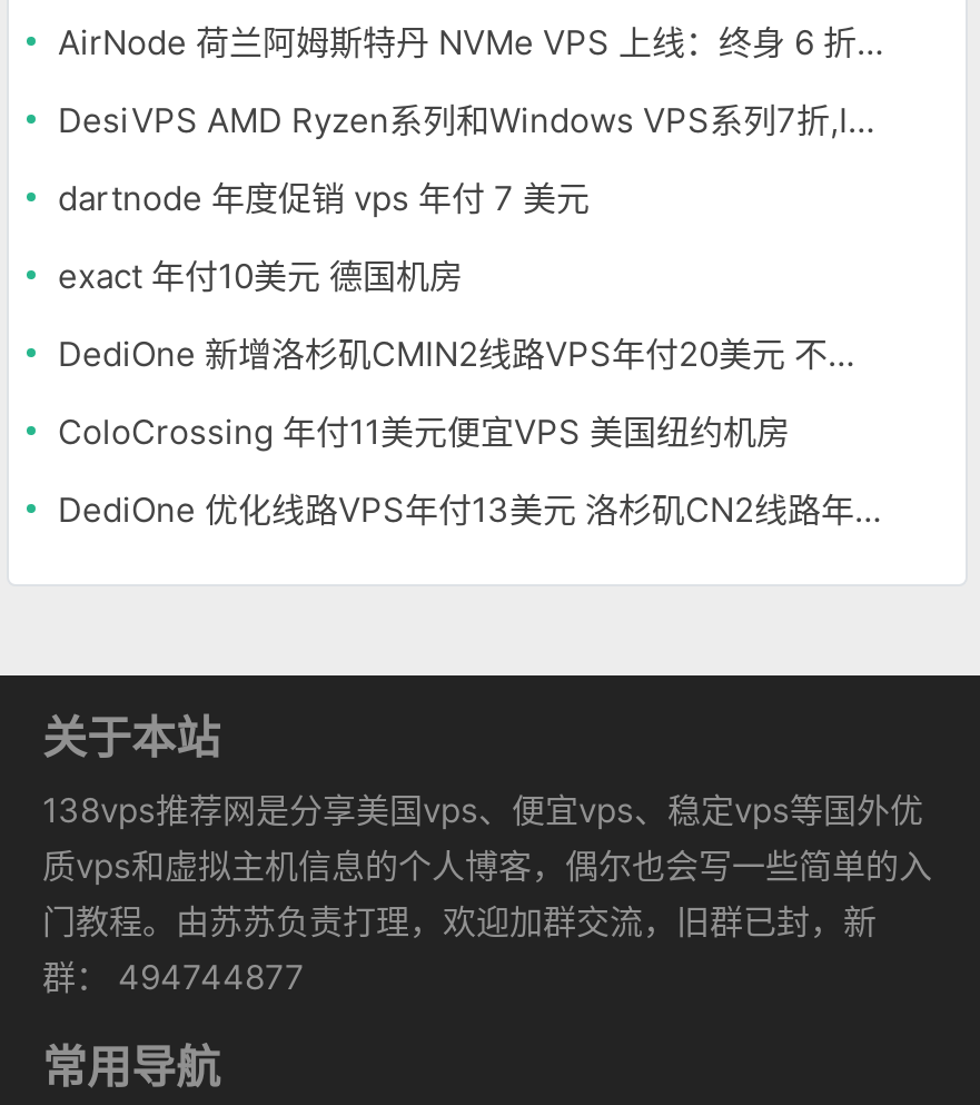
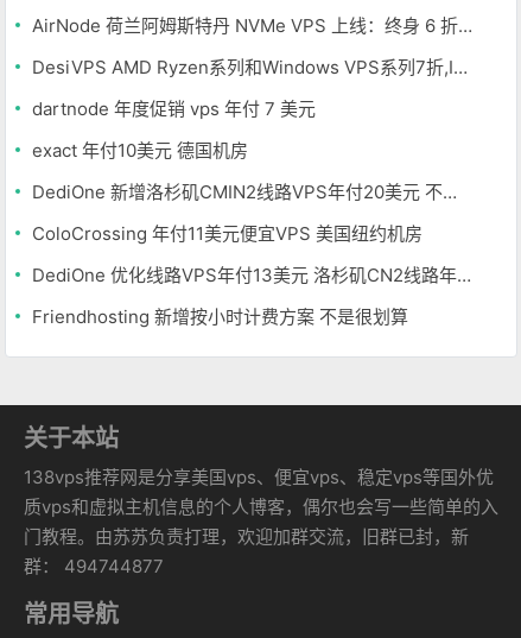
none -> [32,305,408,327] Friendhosting 新增按小时计费方案 不是很划算

